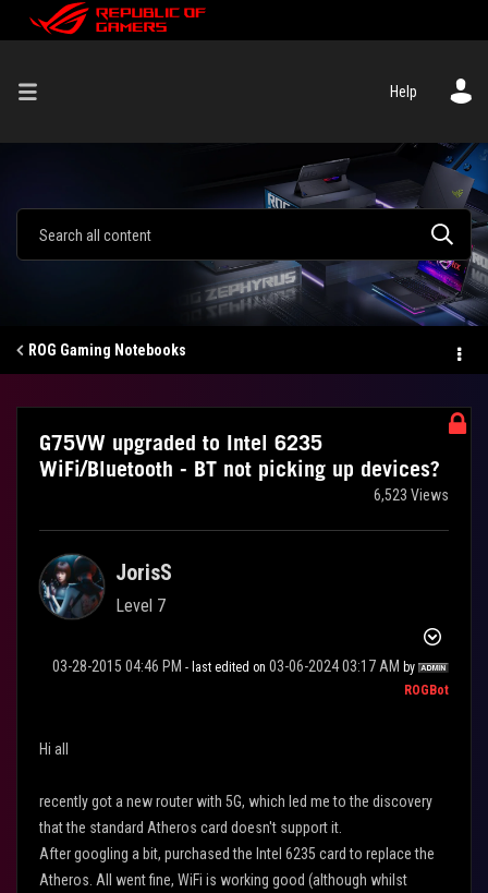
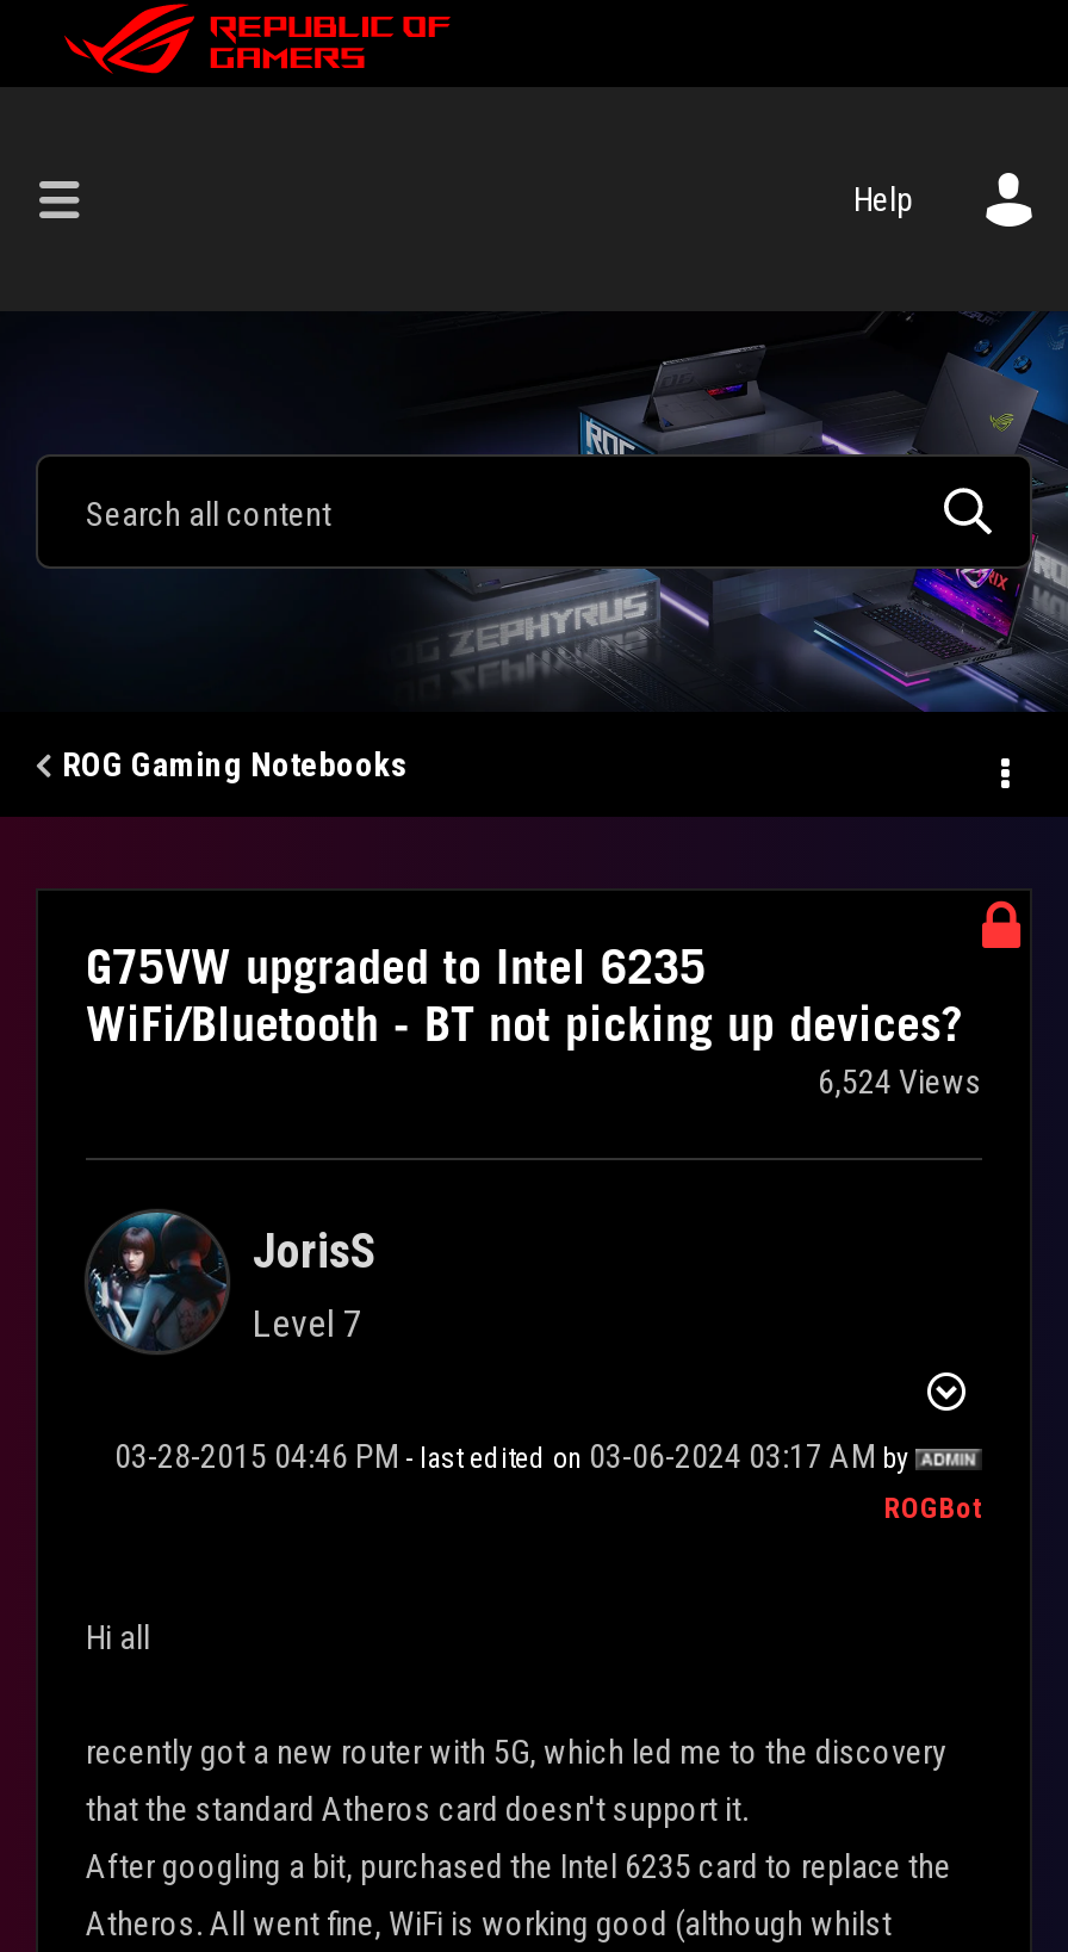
[374,486,449,504] 6,523 Views -> [818,1062,982,1101] 6,524 Views

